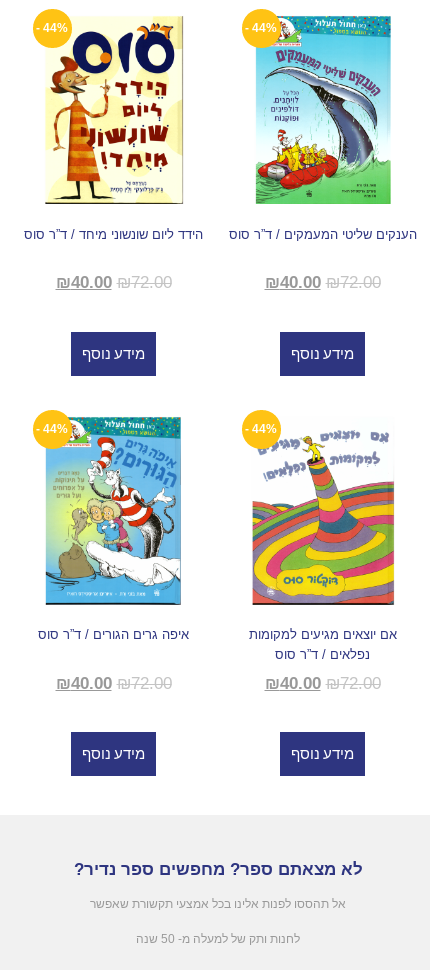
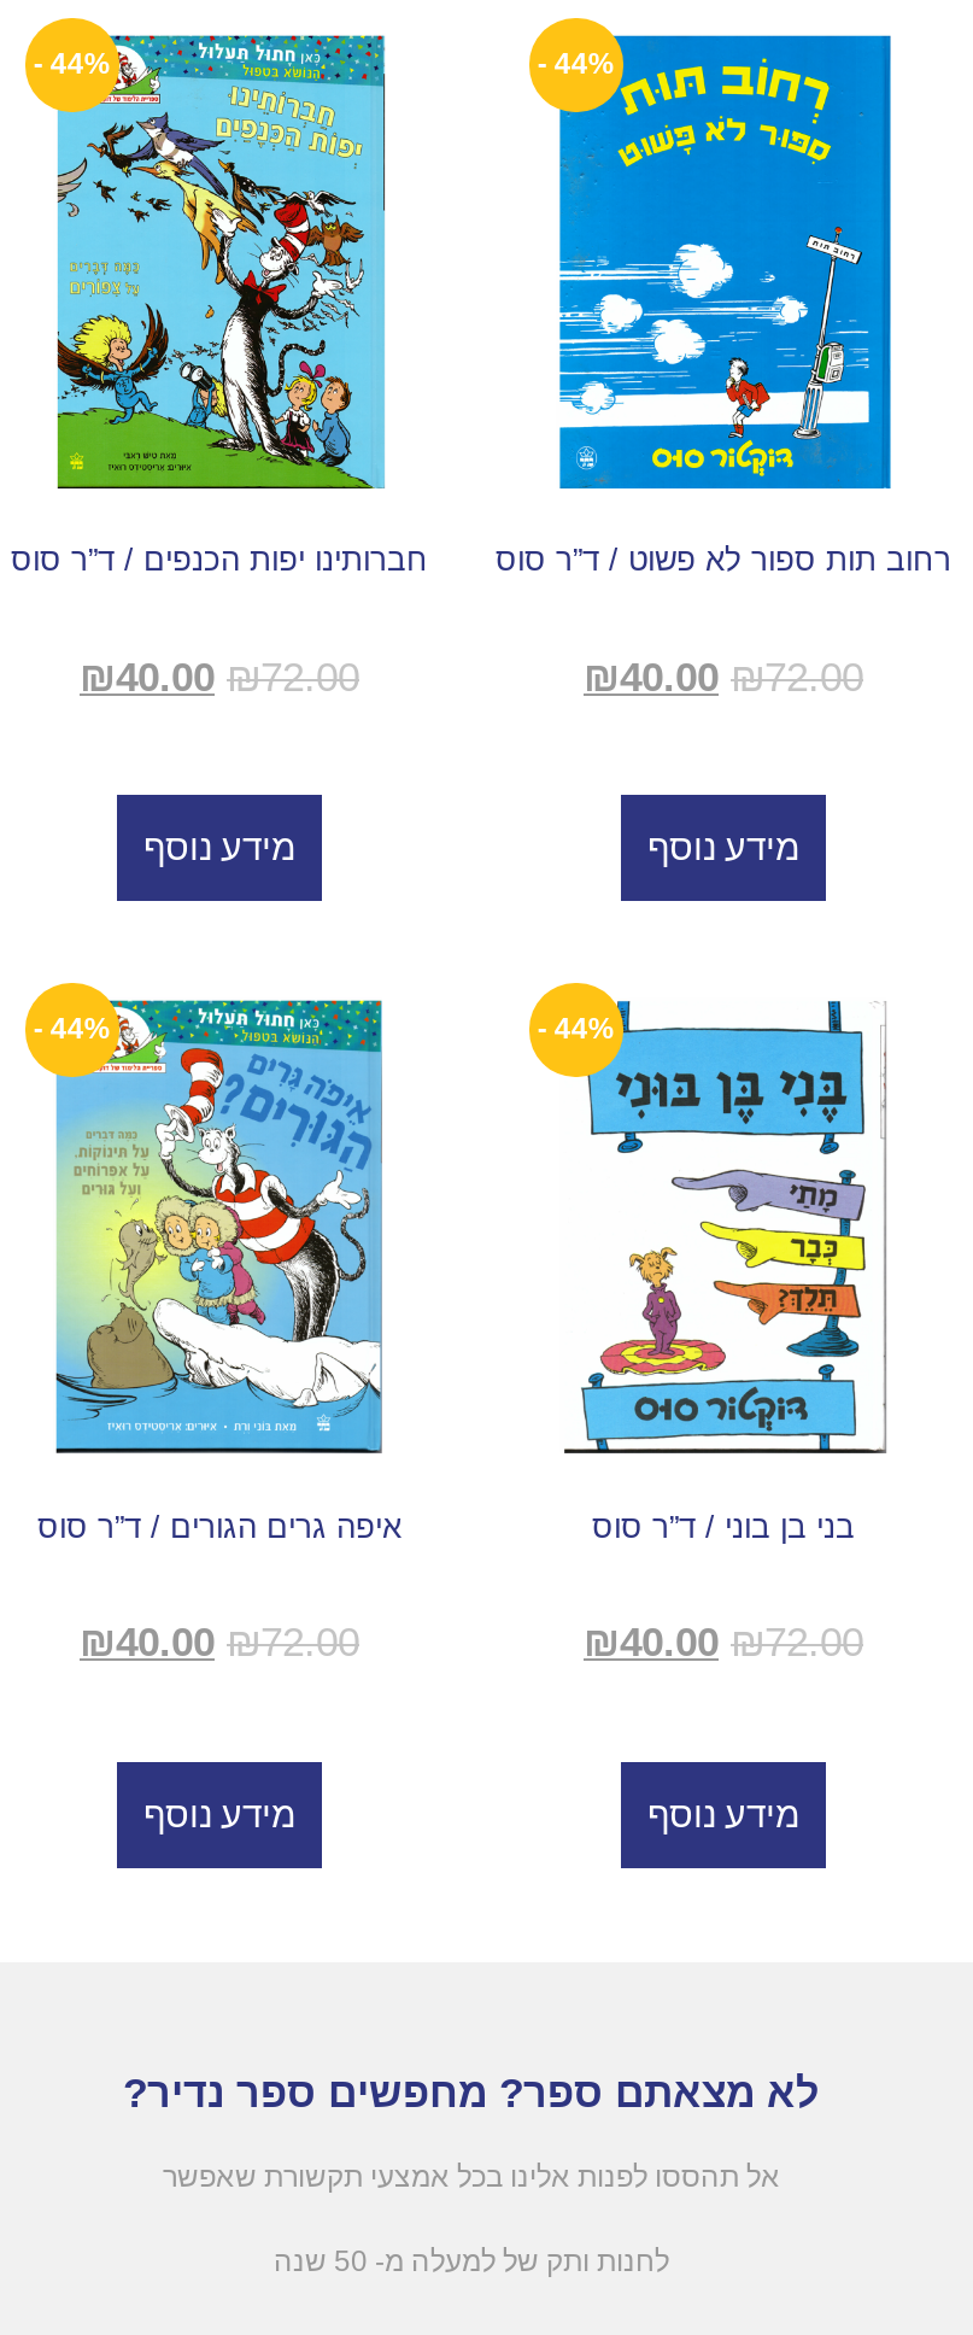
[228,8,416,242] [image] | הענקים שליטי המעמקים / ד”ר סוס -> [496,17,951,579] [image] | רחוב תות ספור לא פשוט / ד”ר סוס
[24,16,203,242] [image] | הידד ליום שונשוני מיחד / ד”ר סוס -> [11,17,428,579] [image] | חברותינו יפות הכנפים / ד”ר סוס
[248,417,396,662] [image] | אם יוצאים מגיעים למקומות | נפלאים / ד”ר סוס -> [553,982,896,1545] [image] | בני בן בוני / ד”ר סוס

